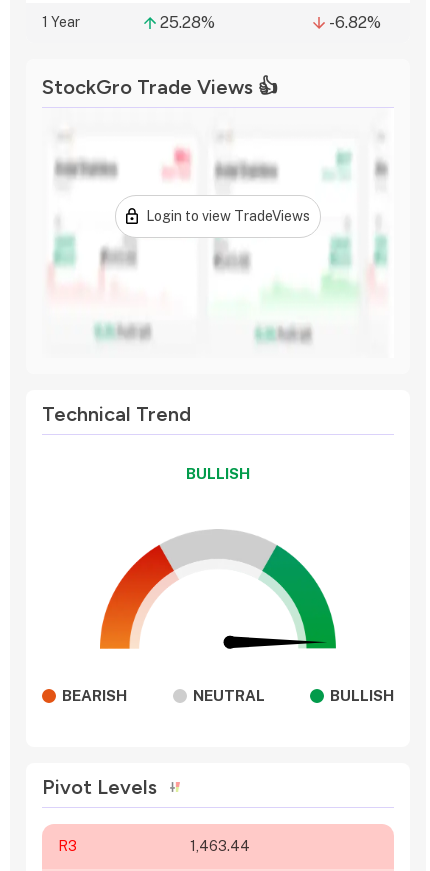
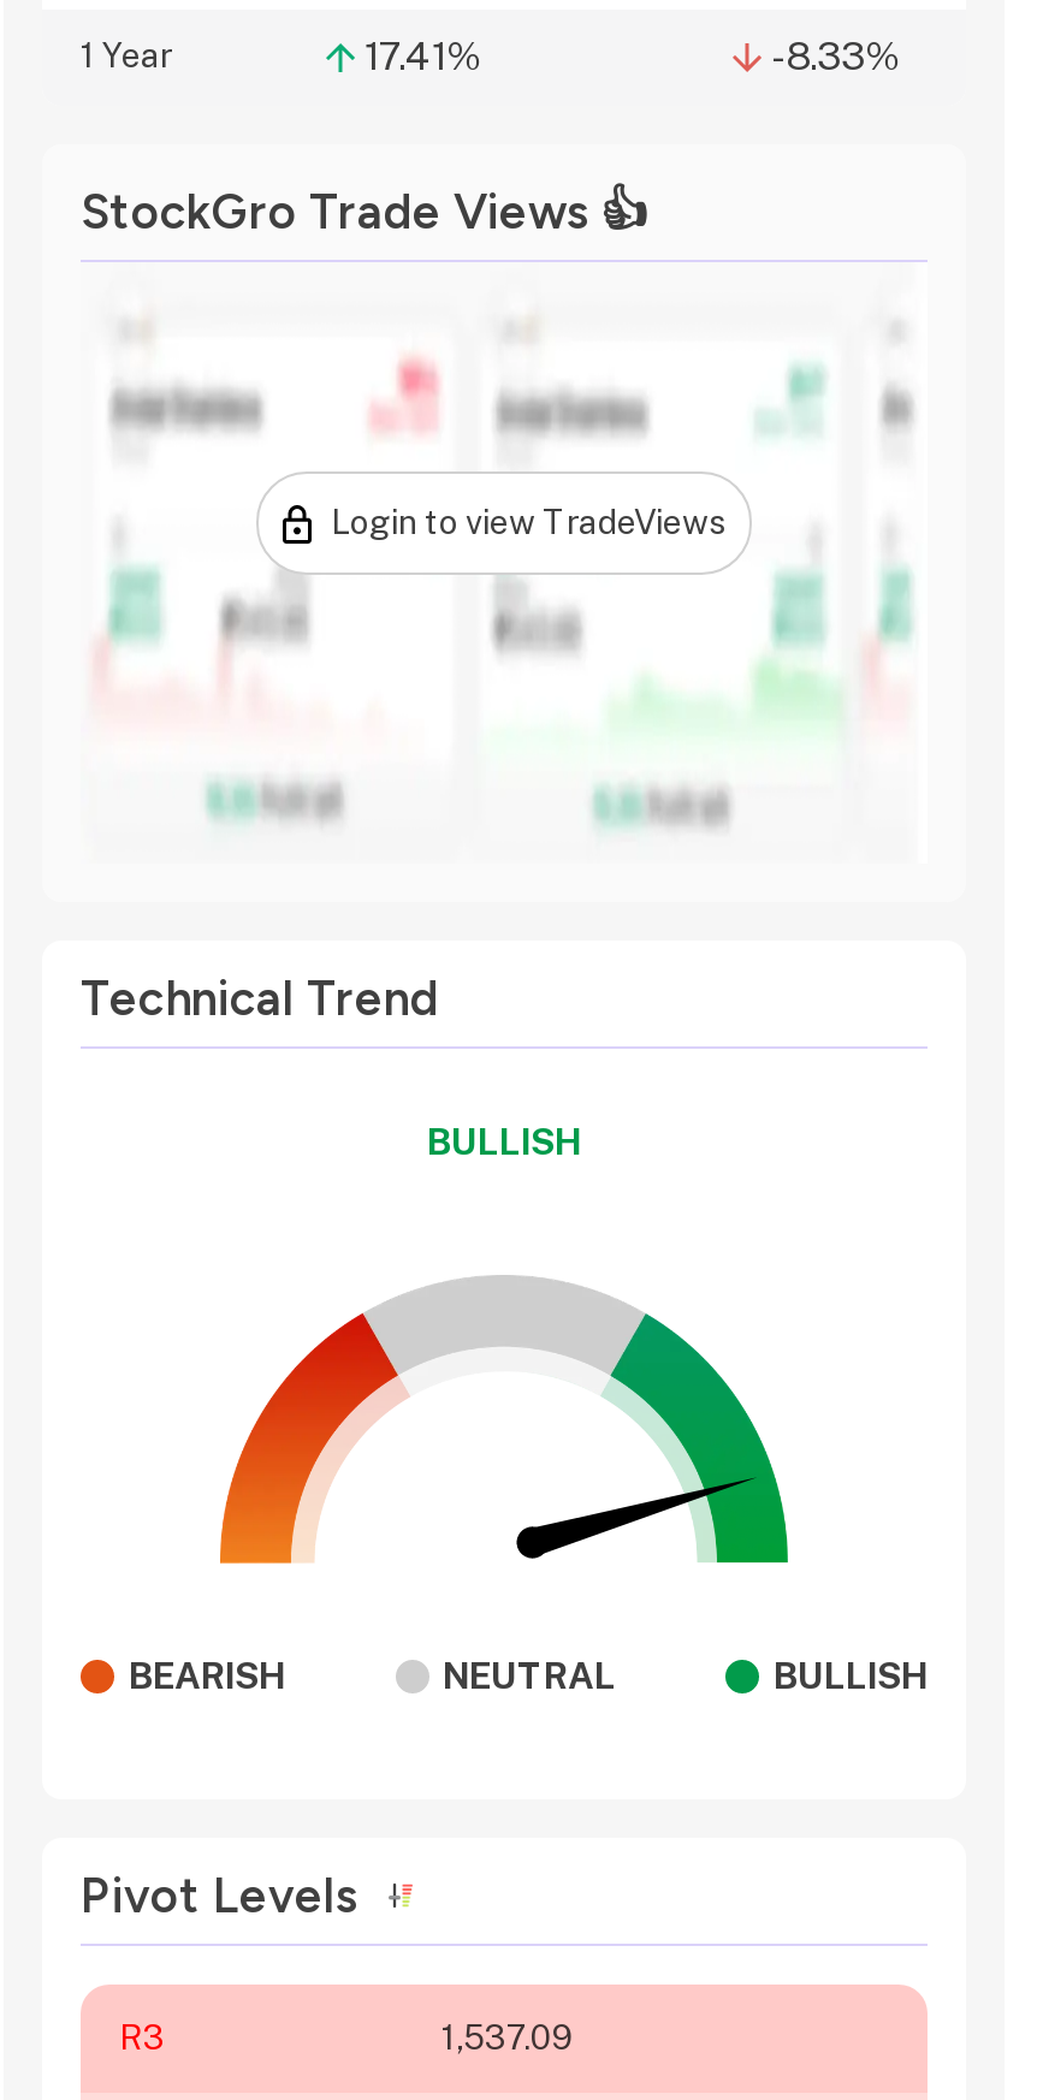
[160,13,215,32] 25.28% -> [365,33,480,79] 17.41%
[329,13,381,32] -6.82% -> [771,33,899,79] -8.33%
[223,615,324,650] [image] -> [521,1479,749,1564] [image]
[189,838,249,854] 1,463.44 -> [442,2018,574,2056] 1,537.09

